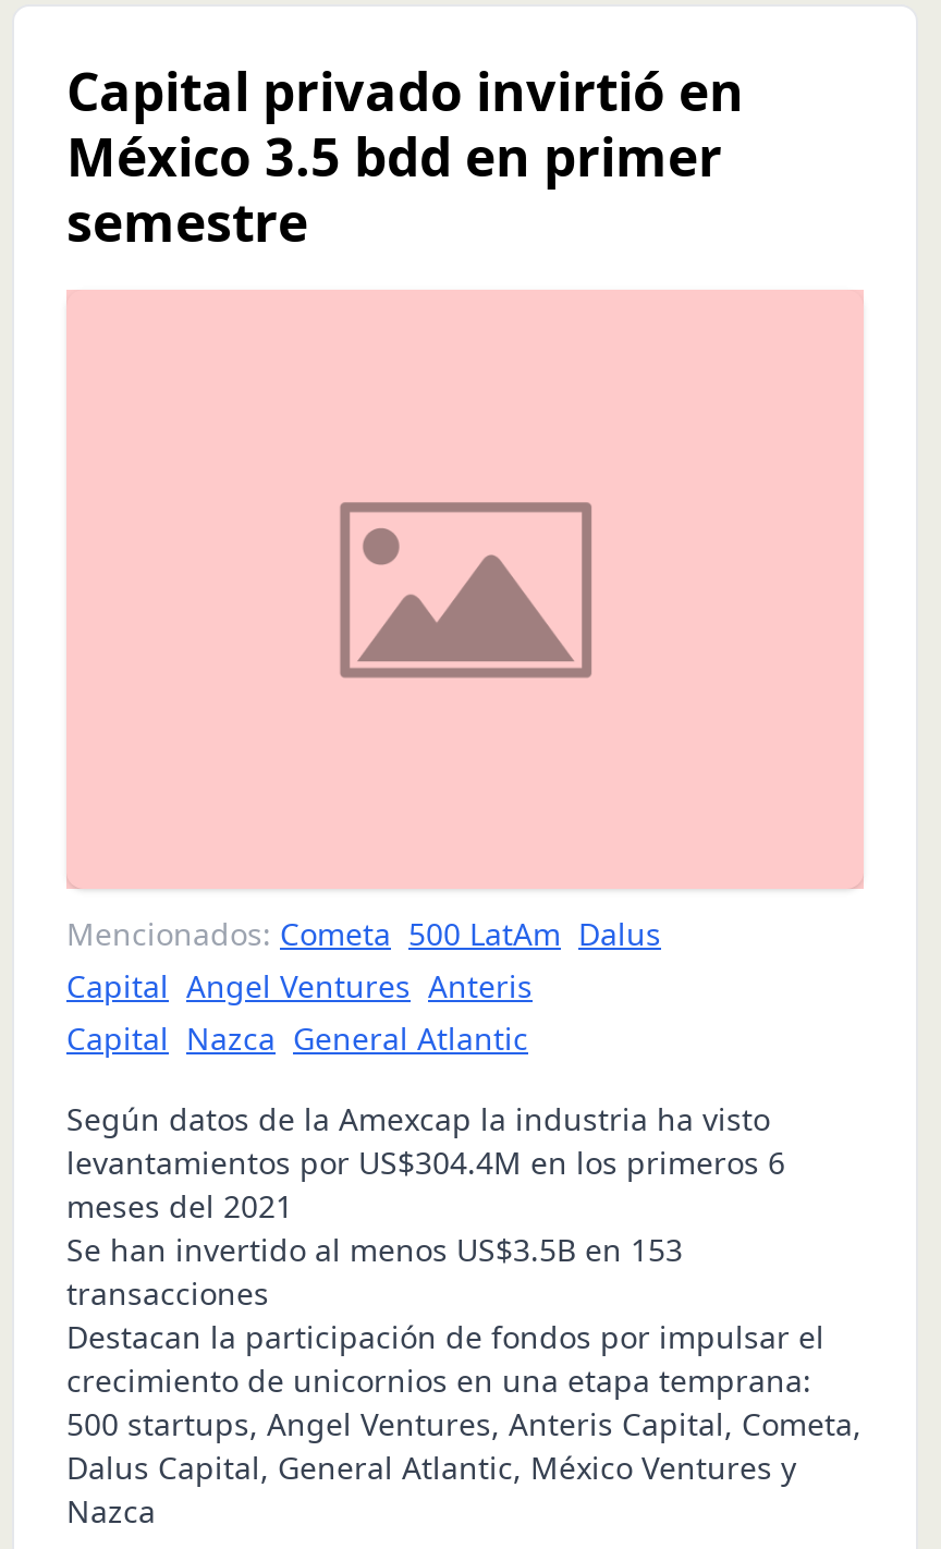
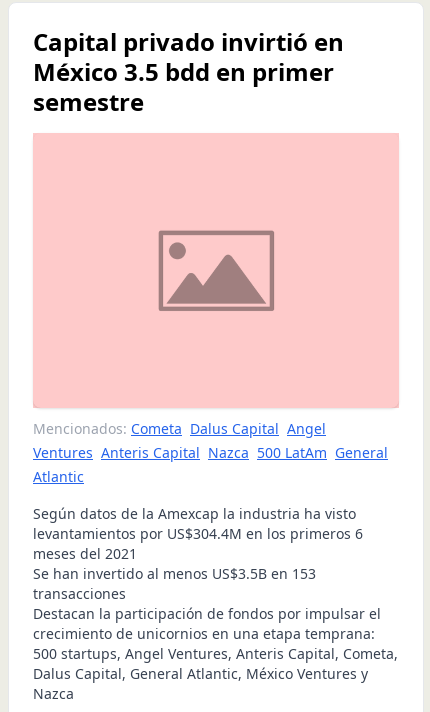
[66,912,661,1058] Mencionados: Cometa 500 LatAm Dalus | Capital Angel Ventures Anteris | Capital Nazca General Atlantic -> [33,418,388,485] Mencionados: Cometa Dalus Capital Angel | Ventures Anteris Capital Nazca 500 LatAm General | Atlantic

